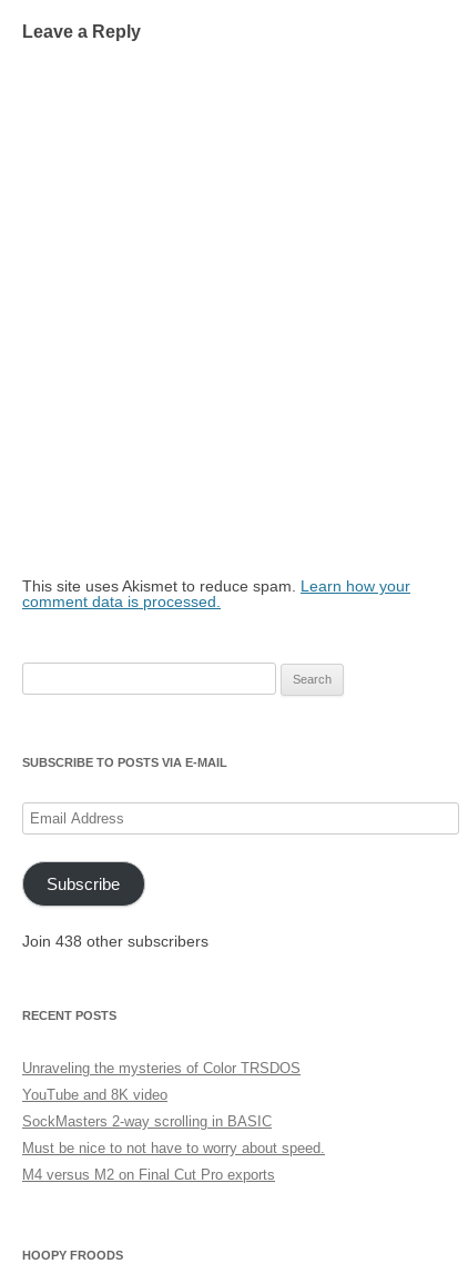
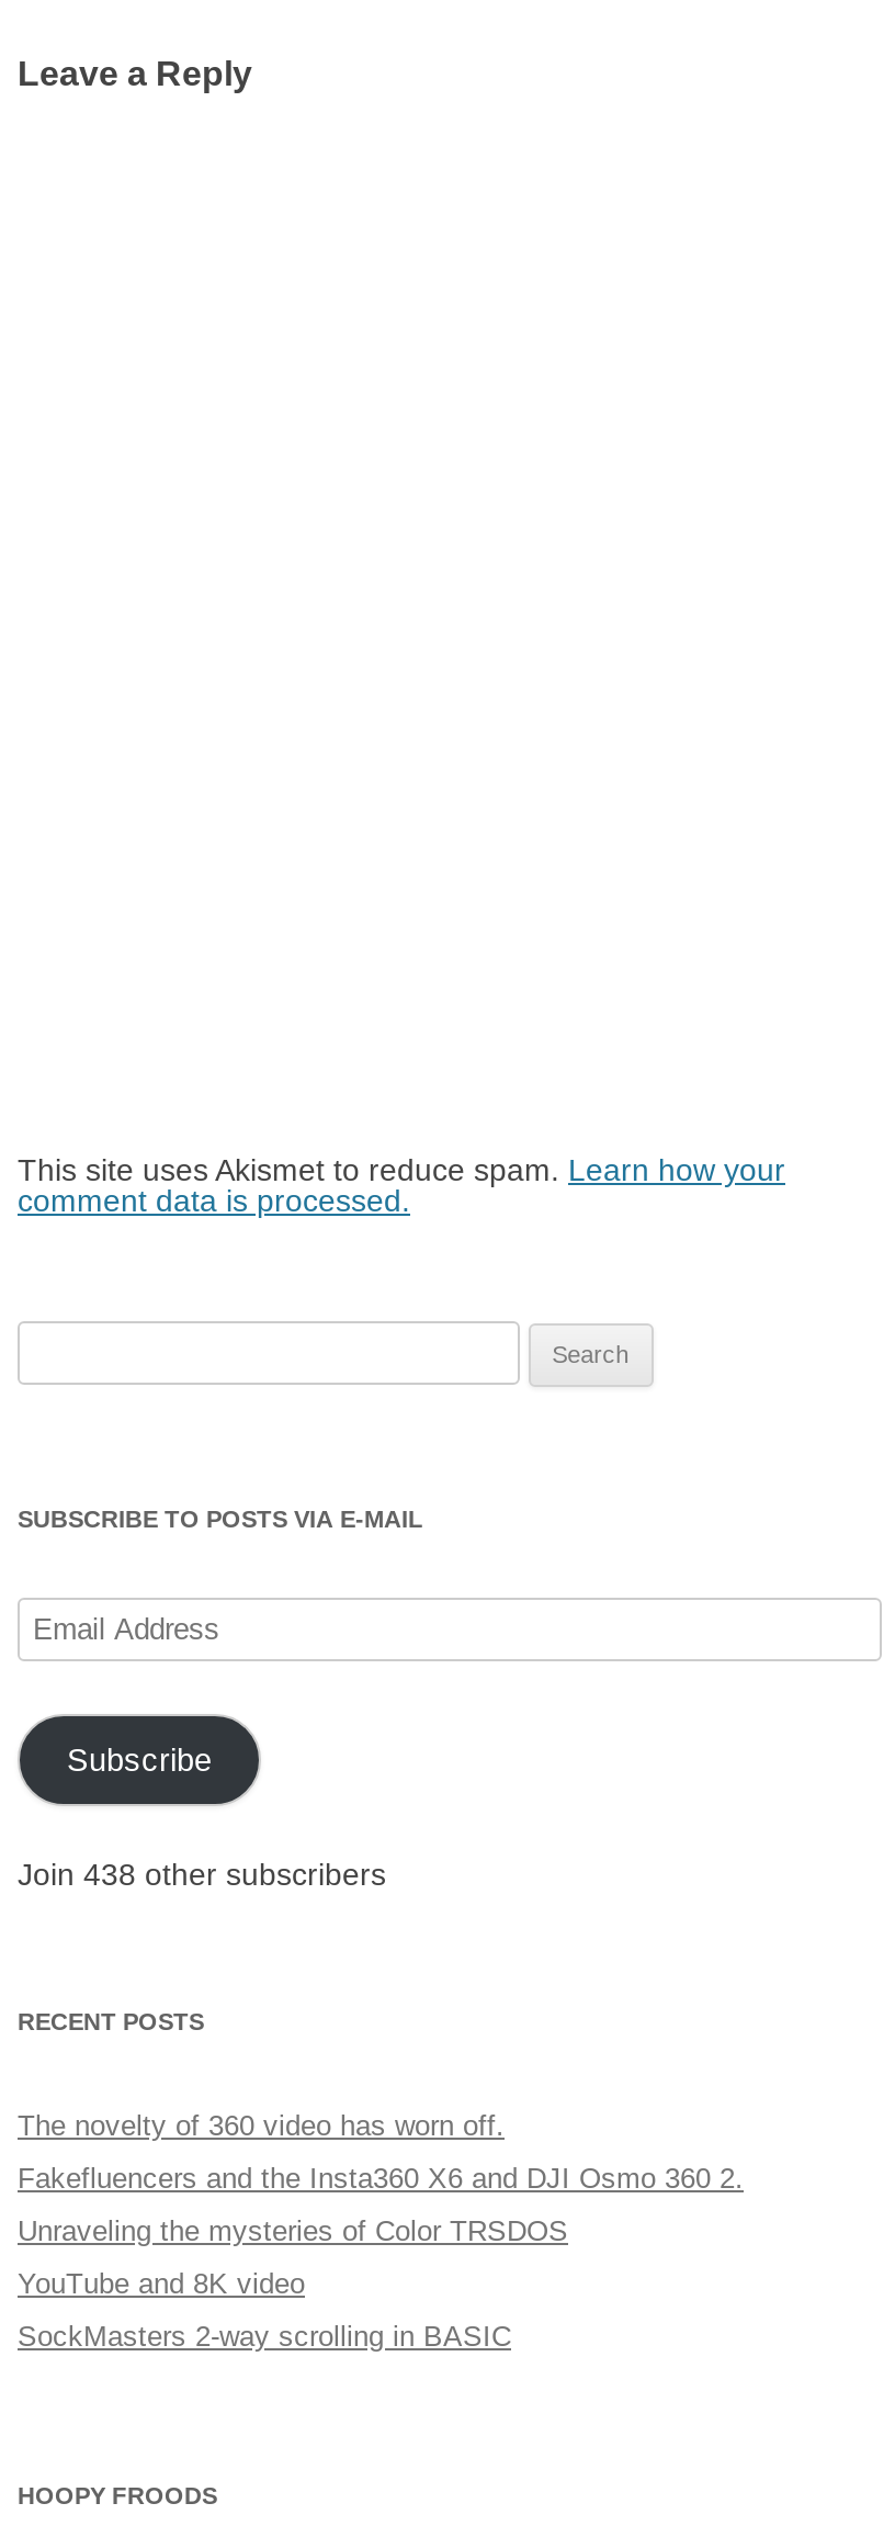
none -> [18,2109,744,2195] The novelty of 360 video has worn off. | Fakefluencers and the Insta360 X6 and DJI Osmo 360 2.
moved [22,1060,301,1130] -> [18,2214,568,2353]: Unraveling the mysteries of Color TRSDOS | YouTube and 8K video | SockMasters 2-way scrolling in BASIC
[22,1140,325,1184] Must be nice to not have to worry about speed. | M4 versus M2 on Final Cut Pro exports -> none

